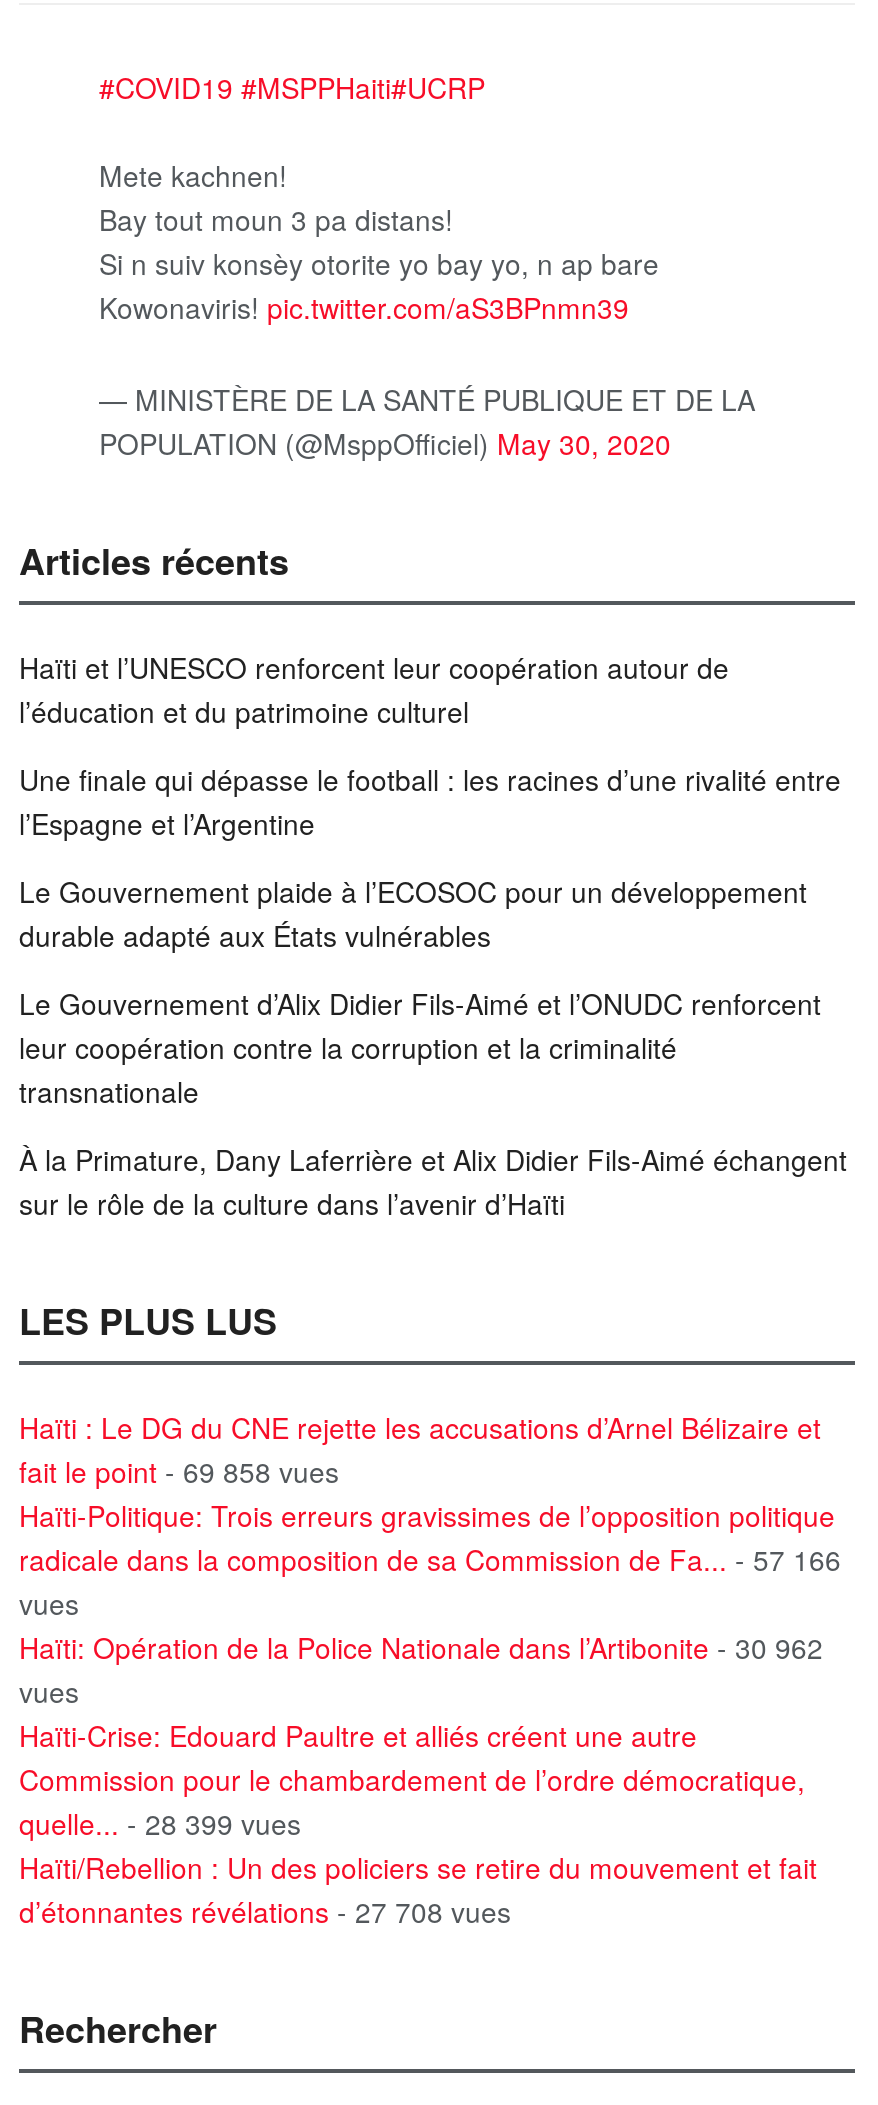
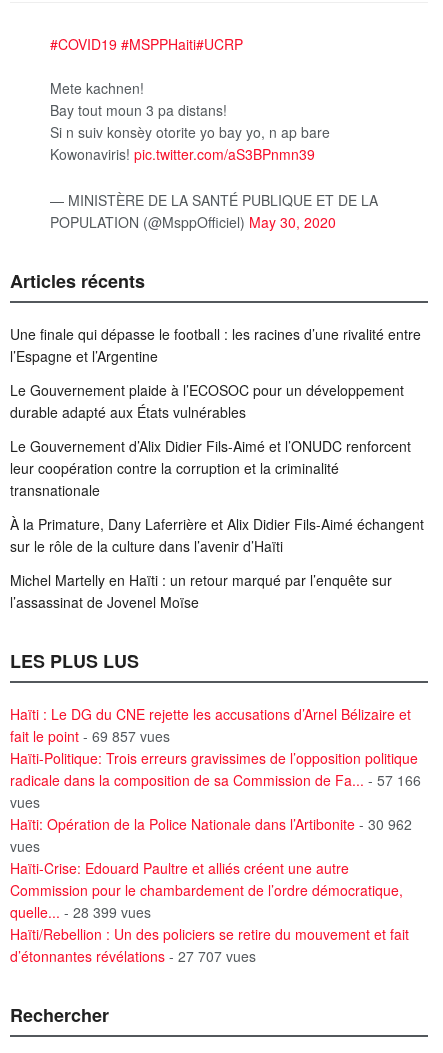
[19,647,729,731] Haïti et l’UNESCO renforcent leur coopération autour de | l’éducation et du patrimoine culturel -> none
moved [19,759,847,1223] -> [10,324,424,556]: Une finale qui dépasse le football : les racines d’une rivalité entre | l’Espagne et l’Argentine | Le Gouvernement plaide à l’ECOSOC pour un développement | ... | À la Primature, Dany Laferrière et Alix Didier Fils-Aimé échangent | sur le rôle de la culture dans l’avenir d’Haïti
none -> [10,570,392,612] Michel Martelly en Haïti : un retour marqué par l’enquête sur | l’assassinat de Jovenel Moïse
[19,1451,339,1491] fait le point - 69 858 vues -> [10,726,170,746] fait le point - 69 857 vues
[19,1891,511,1931] d’étonnantes révélations - 27 708 vues -> [10,946,256,966] d’étonnantes révélations - 27 707 vues

